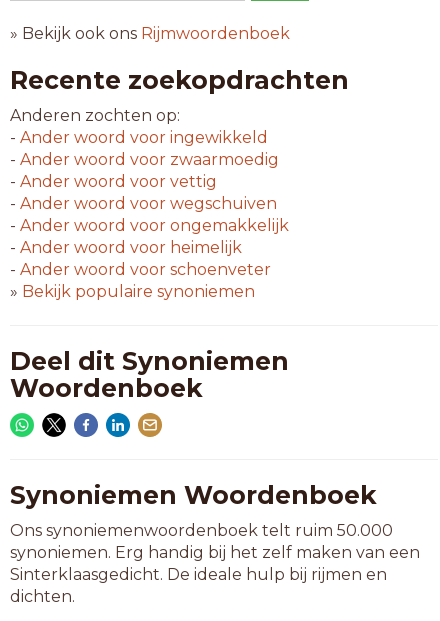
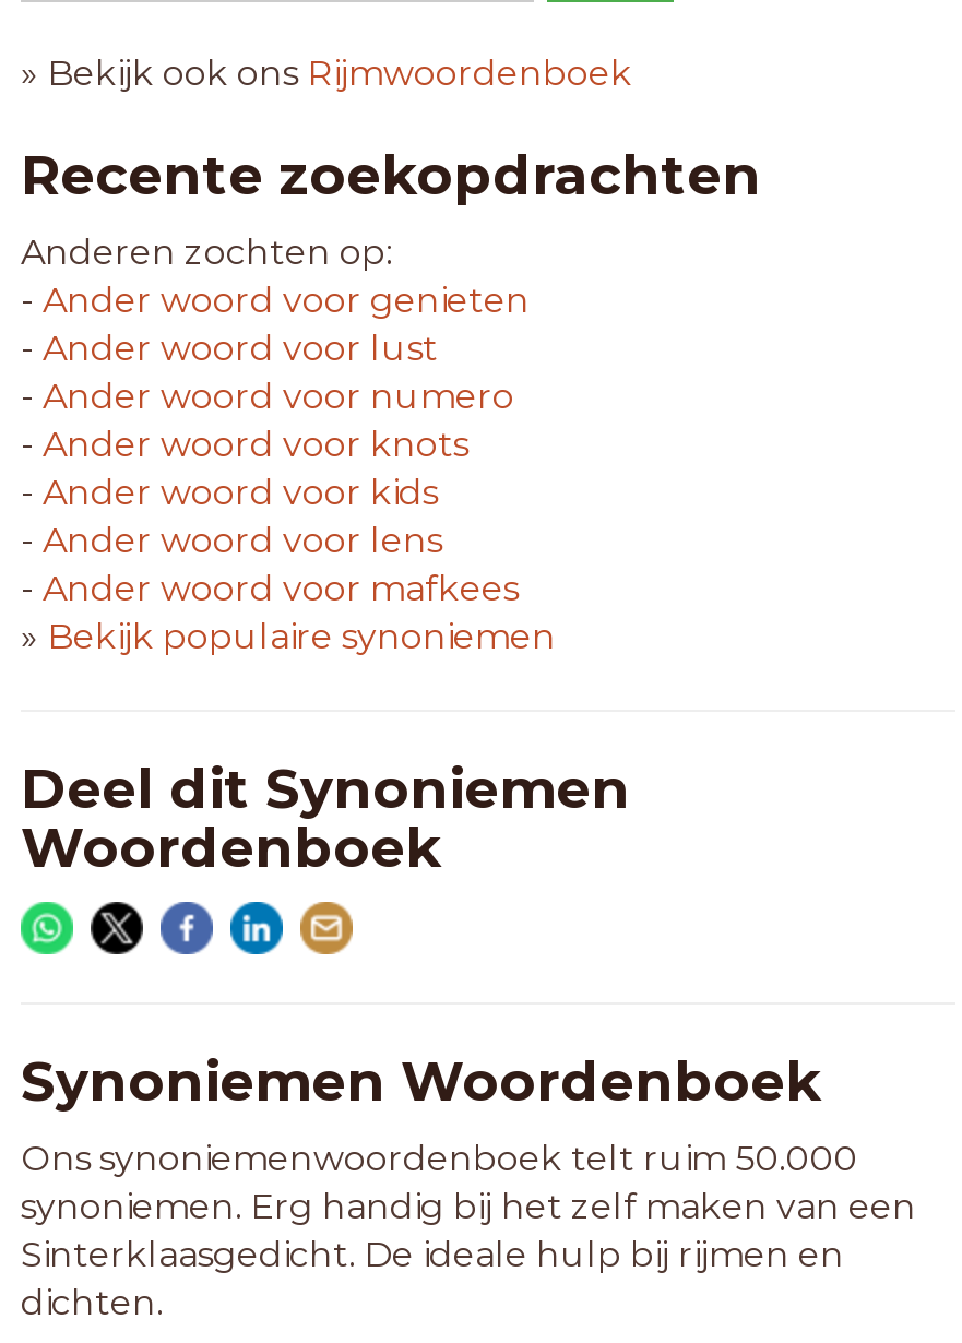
[10,128,268,147] - Ander woord voor ingewikkeld -> [21,280,530,321] - Ander woord voor genieten
[10,150,279,169] - Ander woord voor zwaarmoedig -> [21,328,438,369] - Ander woord voor lust
[10,172,217,191] - Ander woord voor vettig -> [21,376,514,417] - Ander woord voor numero
[10,194,277,213] - Ander woord voor wegschuiven -> [21,424,468,465] - Ander woord voor knots
[10,216,289,235] - Ander woord voor ongemakkelijk -> [21,472,438,513] - Ander woord voor kids
[10,238,242,257] - Ander woord voor heimelijk -> [21,520,442,561] - Ander woord voor lens
[10,260,271,279] - Ander woord voor schoenveter -> [21,568,519,609] - Ander woord voor mafkees

